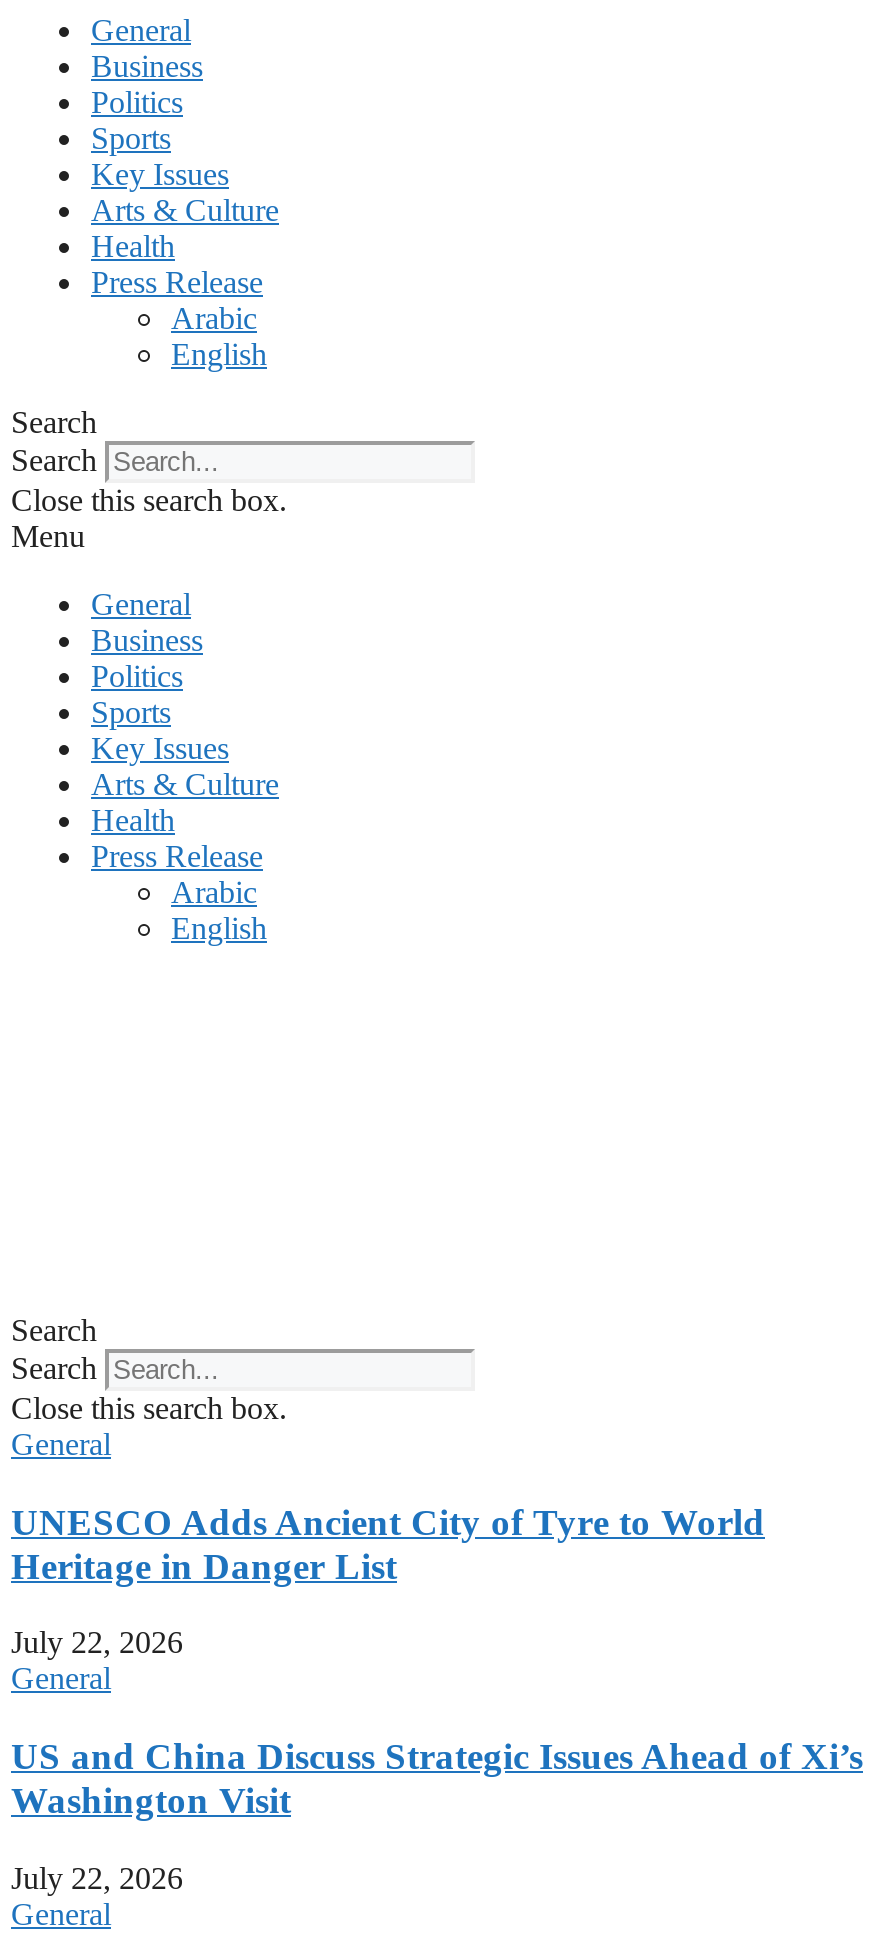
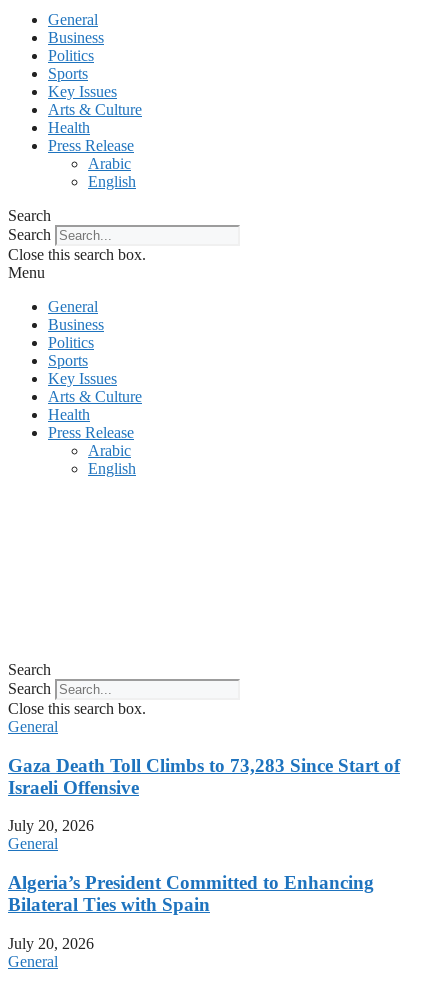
[11,1500,765,1586] UNESCO Adds Ancient City of Tyre to World | Heritage in Danger List -> [8,755,400,798] Gaza Death Toll Climbs to 73,283 Since Start of | Israeli Offensive
[11,1626,183,1660] July 22, 2026 -> [8,817,94,834] July 20, 2026
[11,1735,863,1821] US and China Discuss Strategic Issues Ahead of Xi’s | Washington Visit -> [8,872,374,915] Algeria’s President Committed to Enhancing | Bilateral Ties with Spain
[11,1861,183,1895] July 22, 2026 -> [8,935,94,952] July 20, 2026

